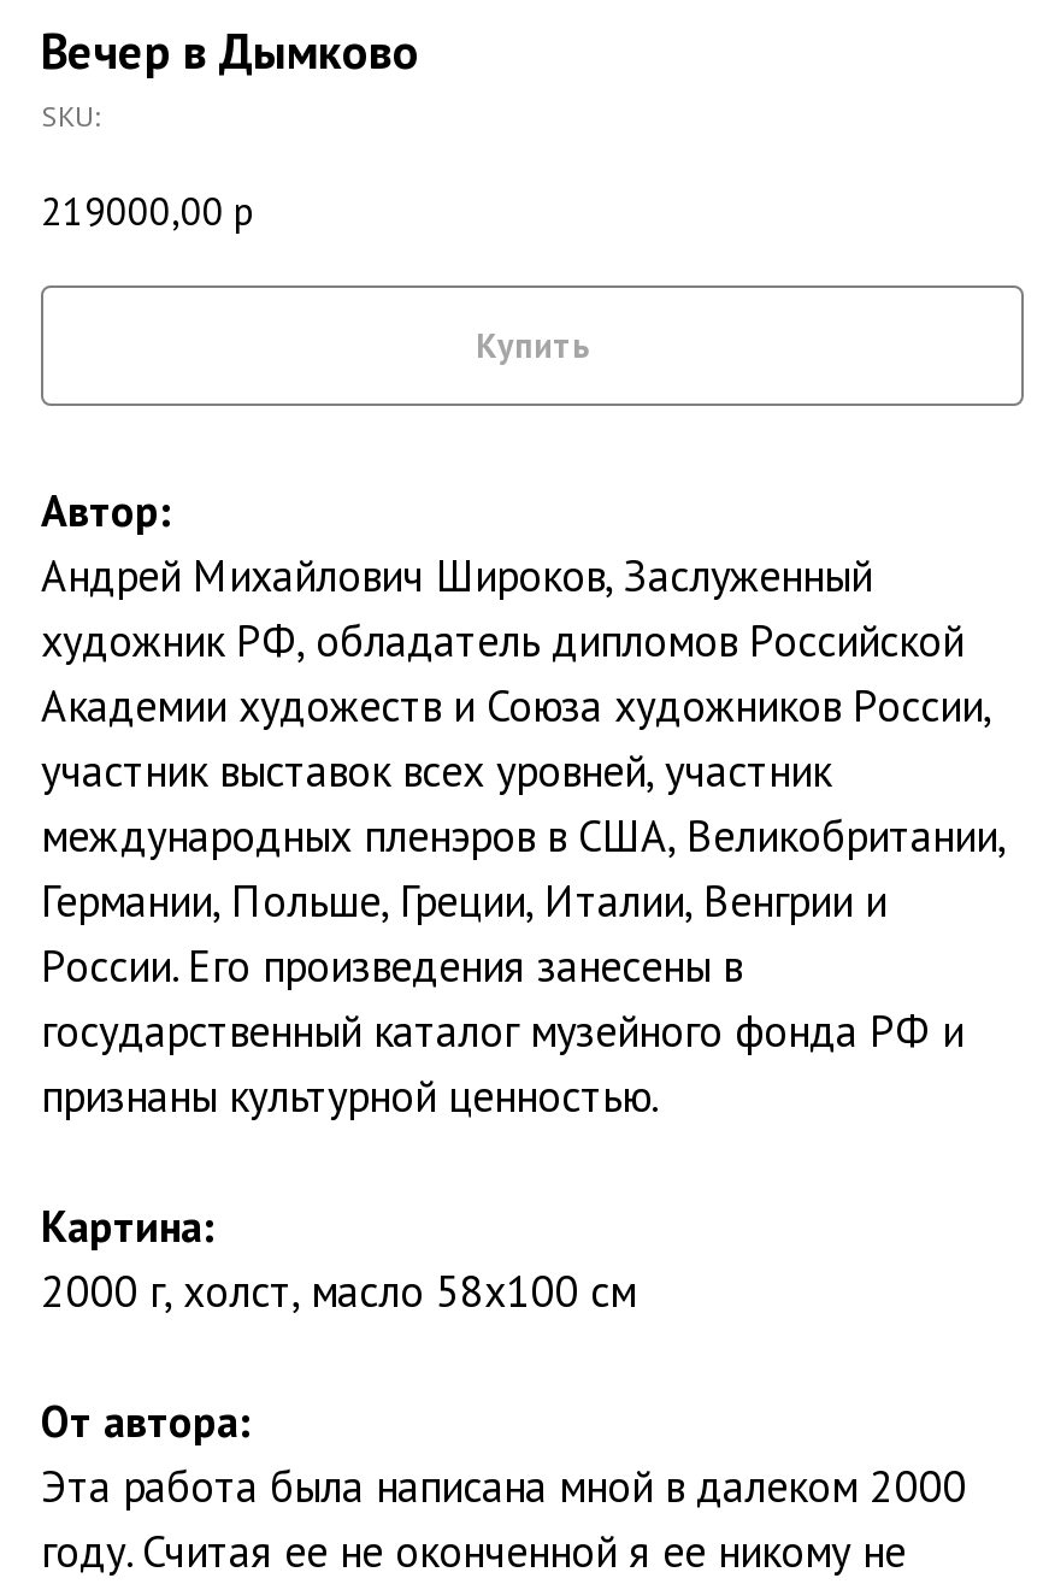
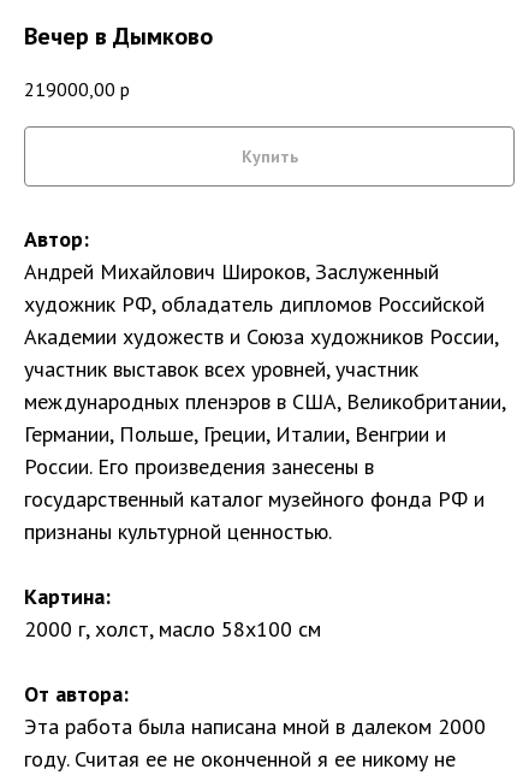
[41,98,101,134] SKU: -> none

